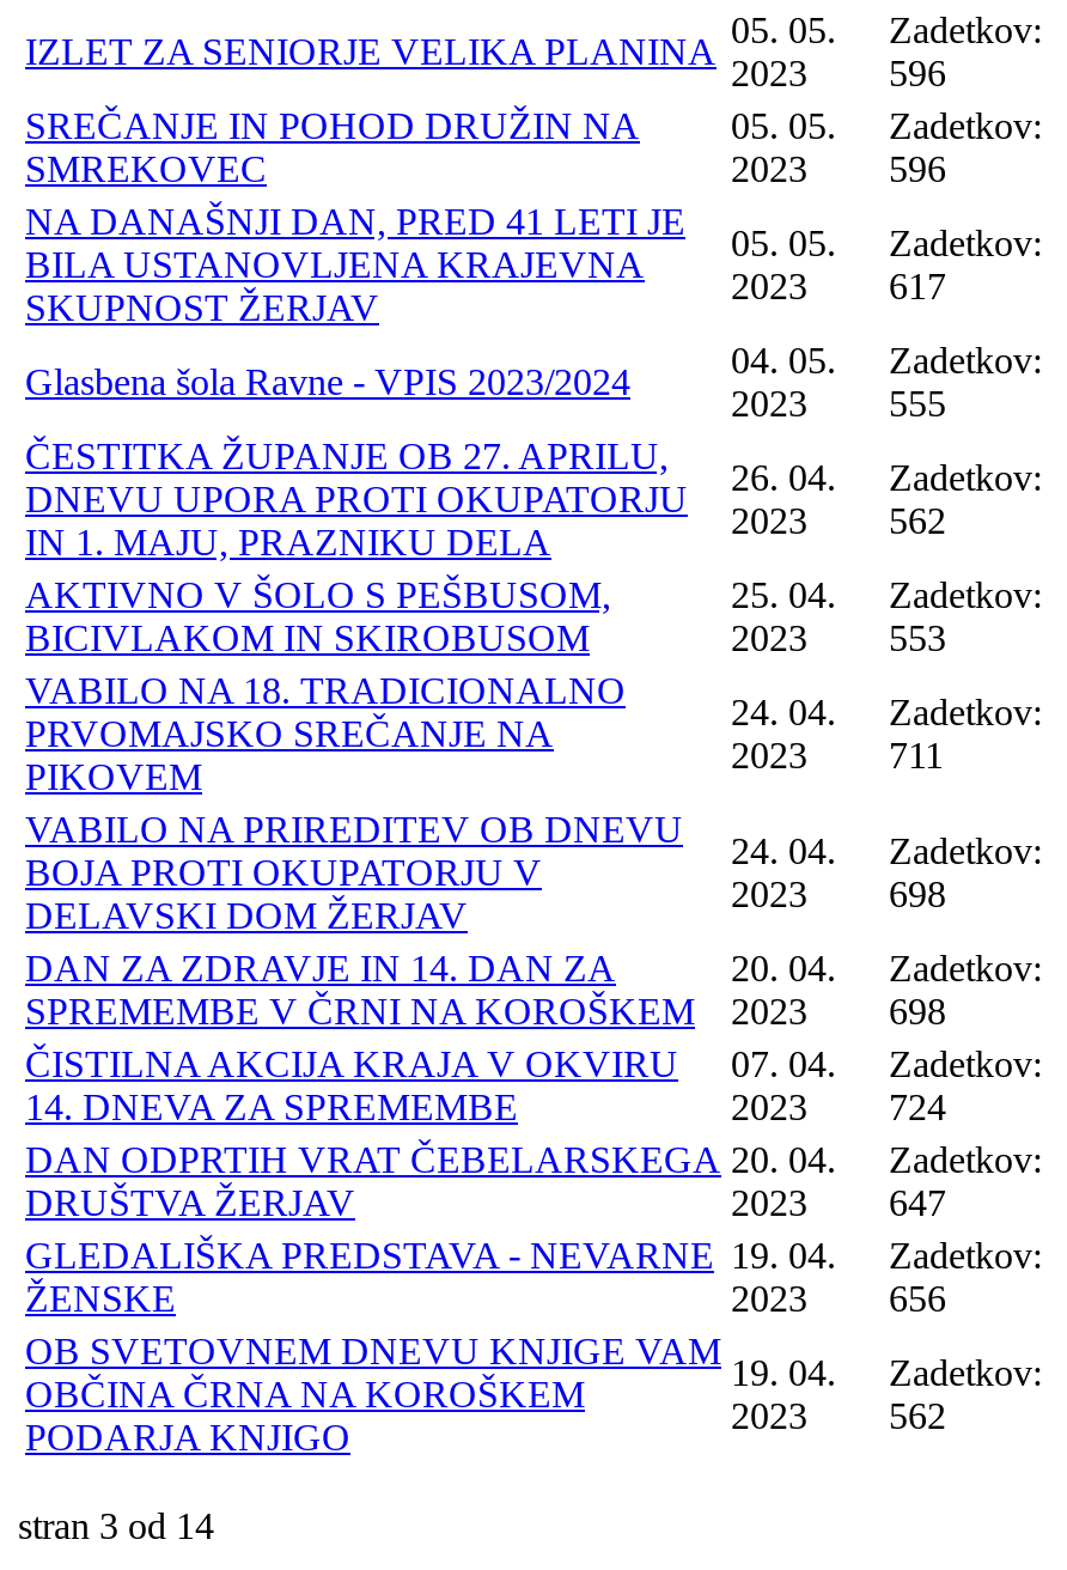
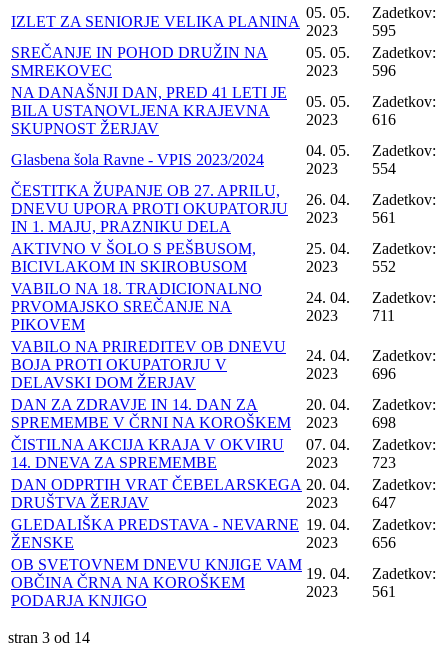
[889,52,946,93] 596 -> [372,22,396,39] 595
[731,265,946,306] 2023 617 -> [306,111,396,128] 2023 616
[731,382,946,423] 2023 555 -> [306,160,396,177] 2023 554
[731,500,946,540] 2023 562 -> [306,209,396,226] 2023 561
[731,617,946,658] 2023 553 -> [306,258,396,275] 2023 552
[731,873,946,914] 2023 698 -> [306,365,396,382] 2023 696
[731,1086,946,1127] 2023 724 -> [306,454,396,471] 2023 723
[731,1395,946,1435] 2023 562 -> [306,583,396,600] 2023 561

